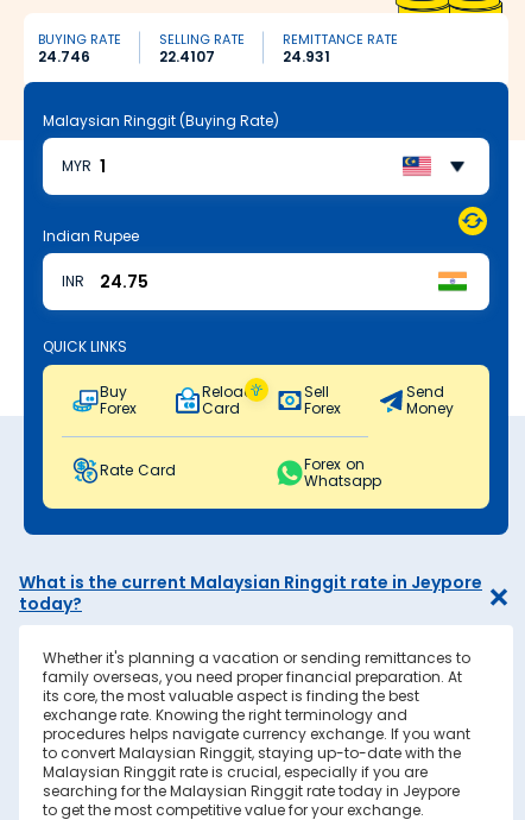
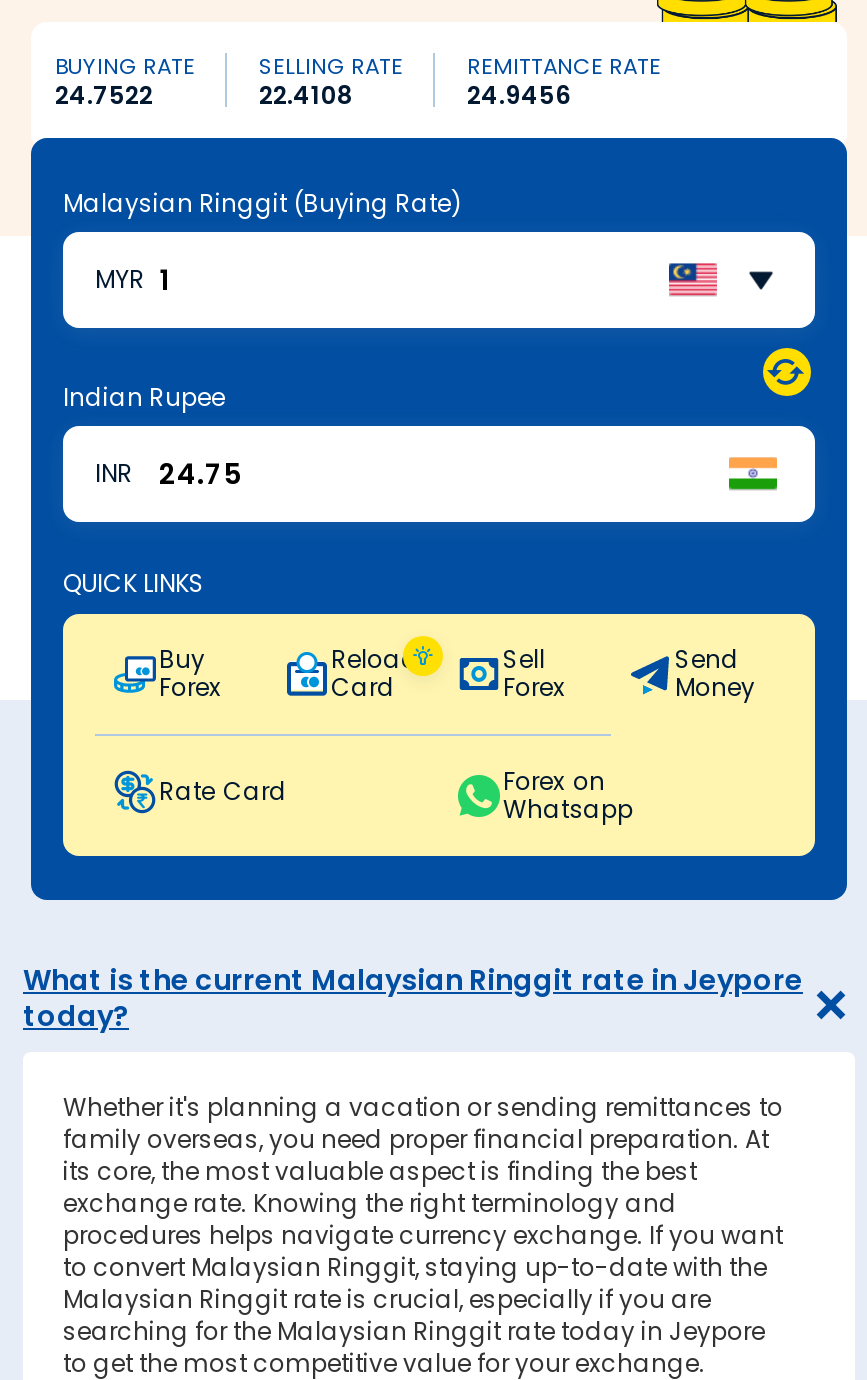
[38,46,90,67] 24.746 -> [55,78,153,112] 24.7522
[159,46,215,67] 22.4107 -> [259,78,353,112] 22.4108
[283,46,330,67] 24.931 -> [467,78,571,112] 24.9456

